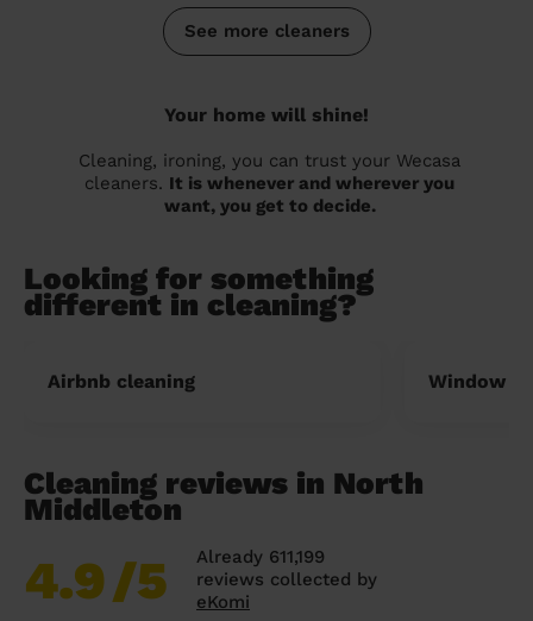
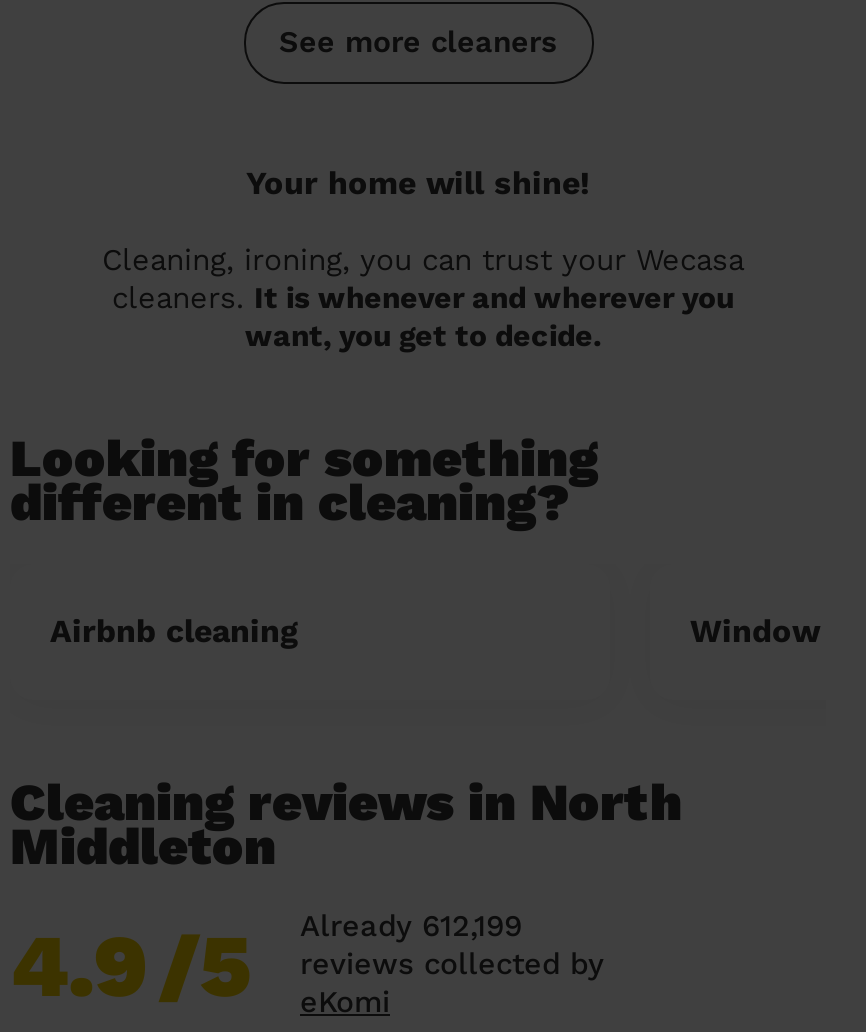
[196,546,325,567] Already 611,199 -> [300,907,522,943] Already 612,199

